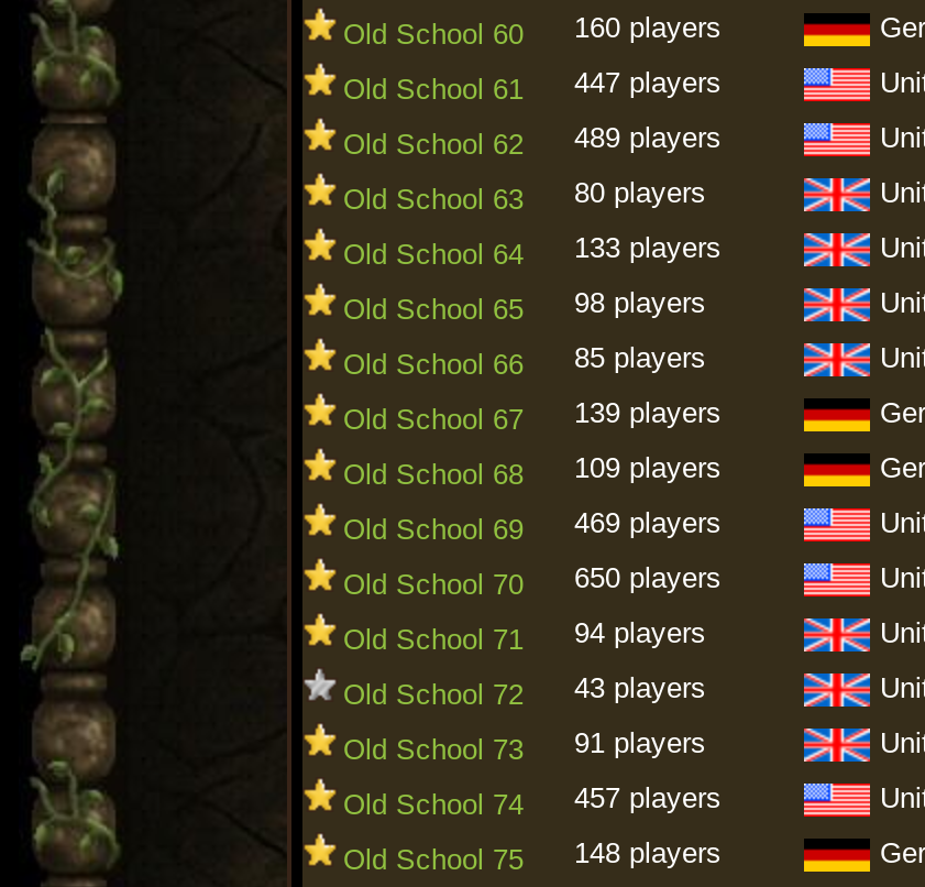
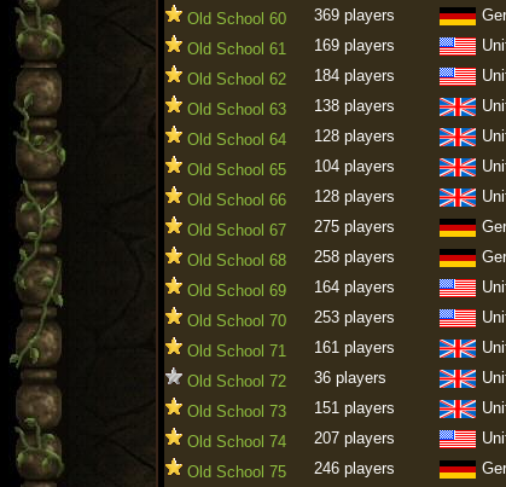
[343,11,722,51] Old School 60 160 players -> [187,6,394,28] Old School 60 369 players
[343,66,722,106] Old School 61 447 players -> [187,36,394,58] Old School 61 169 players
[343,121,722,161] Old School 62 489 players -> [187,66,394,88] Old School 62 184 players
[343,176,706,216] Old School 63 80 players -> [187,97,394,118] Old School 63 138 players
[343,231,722,271] Old School 64 133 players -> [187,127,394,149] Old School 64 128 players
[343,286,706,326] Old School 65 98 players -> [187,157,394,179] Old School 65 104 players
[343,341,706,381] Old School 66 85 players -> [187,187,394,209] Old School 66 128 players
[343,396,722,436] Old School 67 139 players -> [187,218,394,239] Old School 67 275 players
[343,451,722,491] Old School 68 109 players -> [187,248,394,269] Old School 68 258 players
[343,506,722,546] Old School 69 469 players -> [187,278,394,300] Old School 69 164 players
[343,561,722,601] Old School 70 650 players -> [187,308,394,330] Old School 70 253 players
[343,616,706,656] Old School 71 94 players -> [187,338,394,360] Old School 71 161 players
[343,671,706,711] Old School 72 43 players -> [187,369,386,390] Old School 72 36 players
[343,726,706,766] Old School 73 91 players -> [187,399,394,421] Old School 73 151 players
[343,781,722,821] Old School 74 457 players -> [187,429,394,451] Old School 74 207 players
[343,836,722,876] Old School 75 148 players -> [187,459,394,481] Old School 75 246 players

